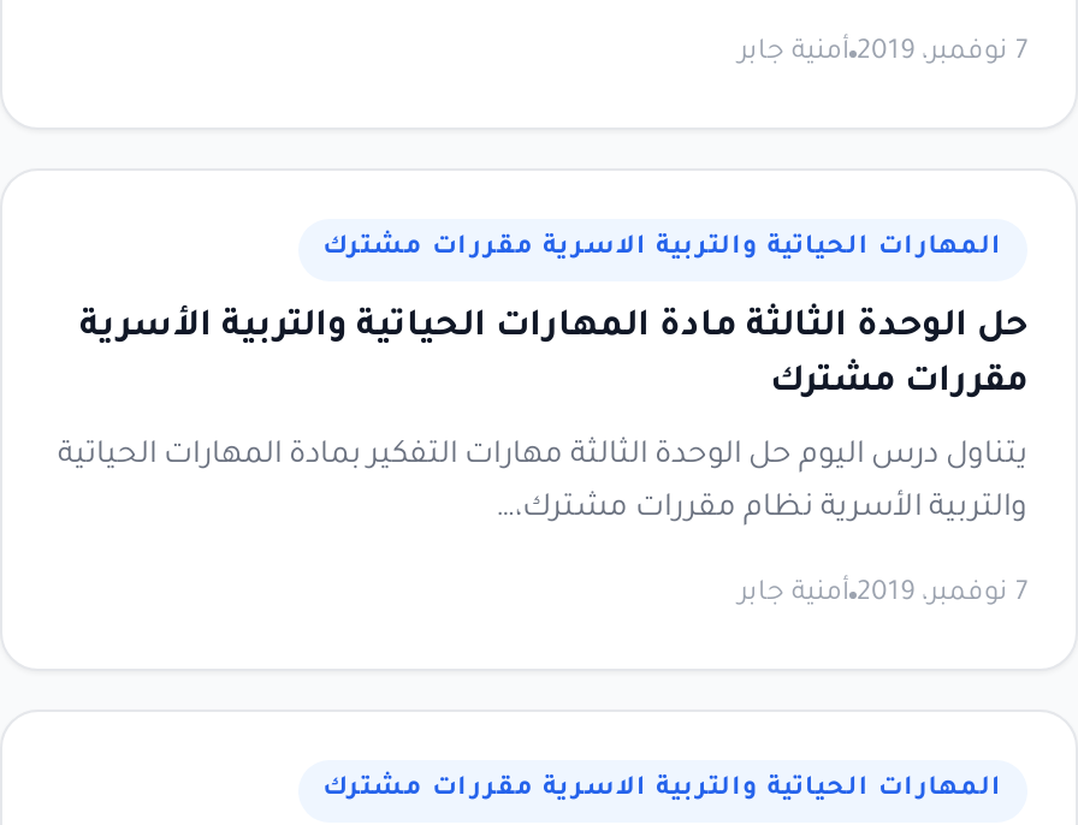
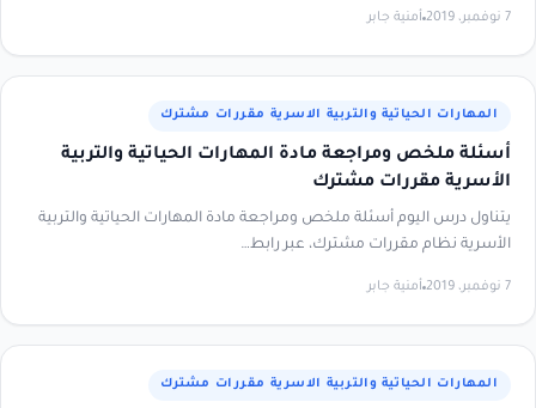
[79,309,1027,403] حل الوحدة الثالثة مادة المهارات الحياتية والتربية الأسرية | مقررات مشترك -> [61,145,511,192] أسئلة ملخص ومراجعة مادة المهارات الحياتية والتربية | الأسرية مقررات مشترك
[58,440,1027,473] يتناول درس اليوم حل الوحدة الثالثة مهارات التفكير بمادة المهارات الحياتية -> [38,210,511,227] يتناول درس اليوم أسئلة ملخص ومراجعة مادة المهارات الحياتية والتربية
[496,493,1027,526] والتربية الأسرية نظام مقررات مشترك،… -> [240,237,511,253] الأسرية نظام مقررات مشترك، عبر رابط…

